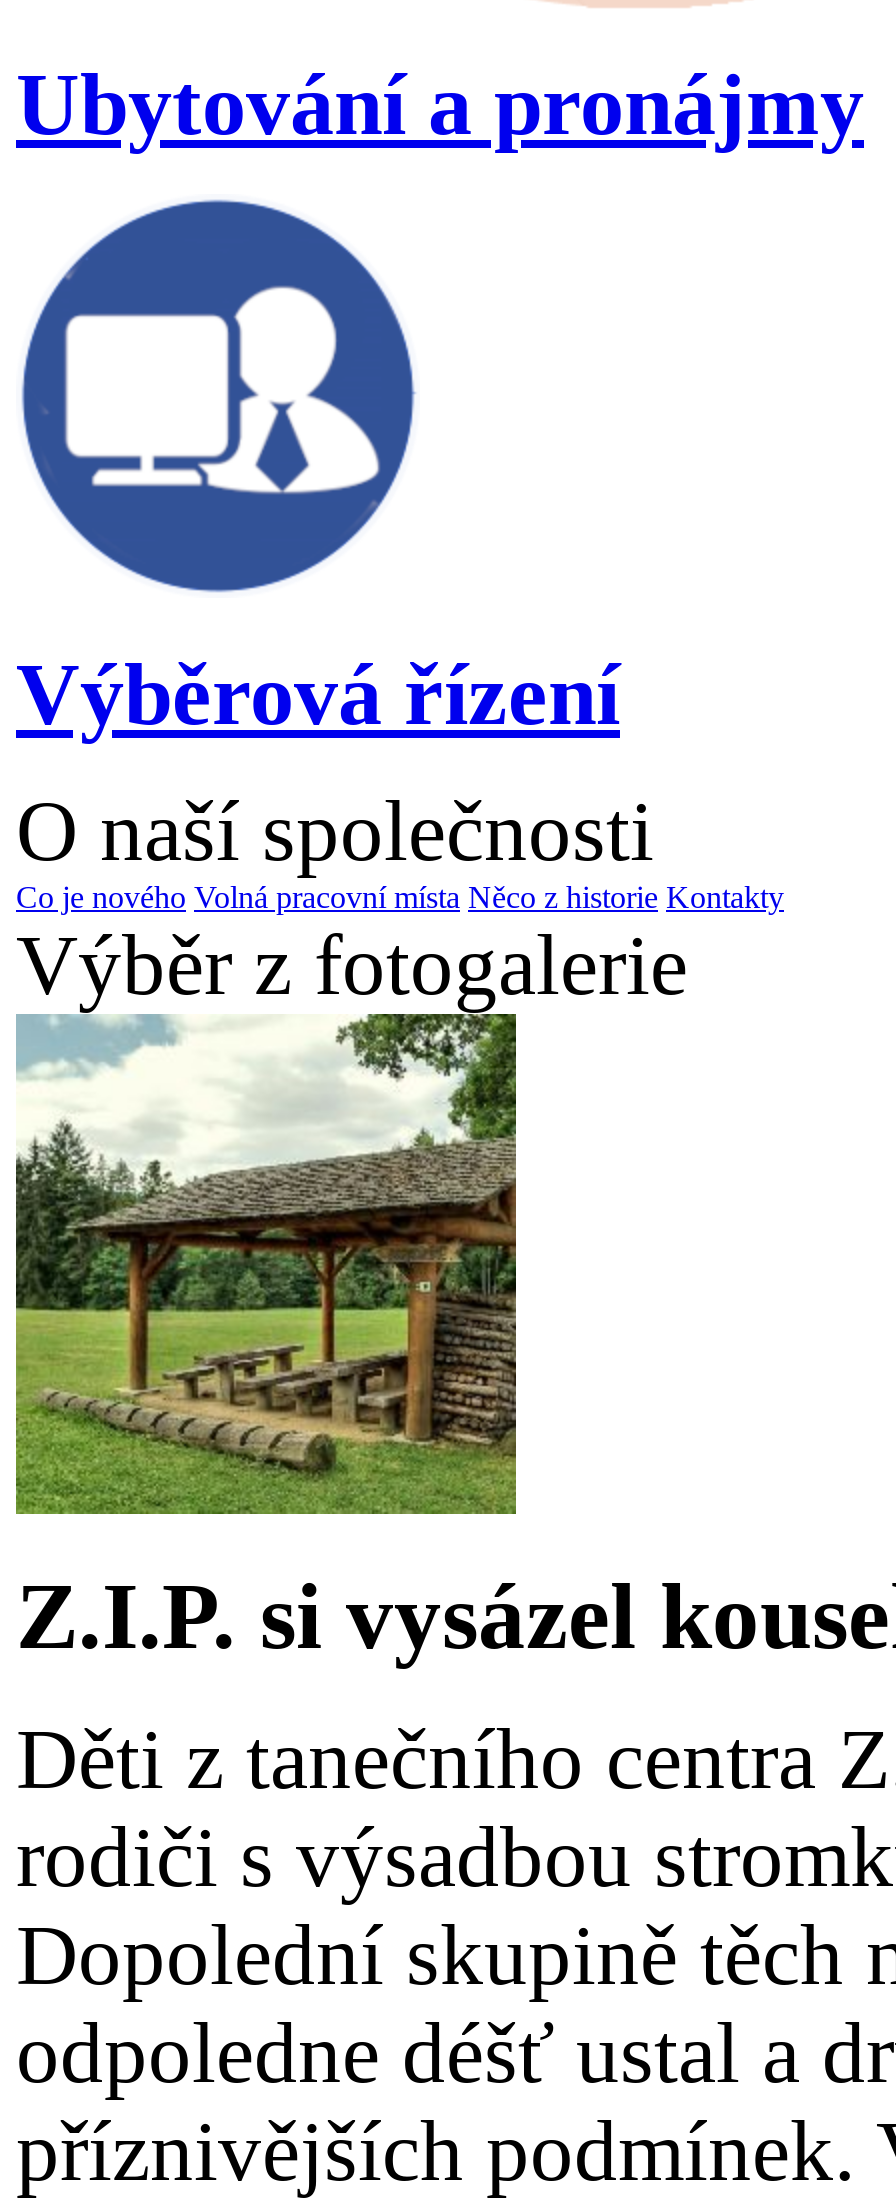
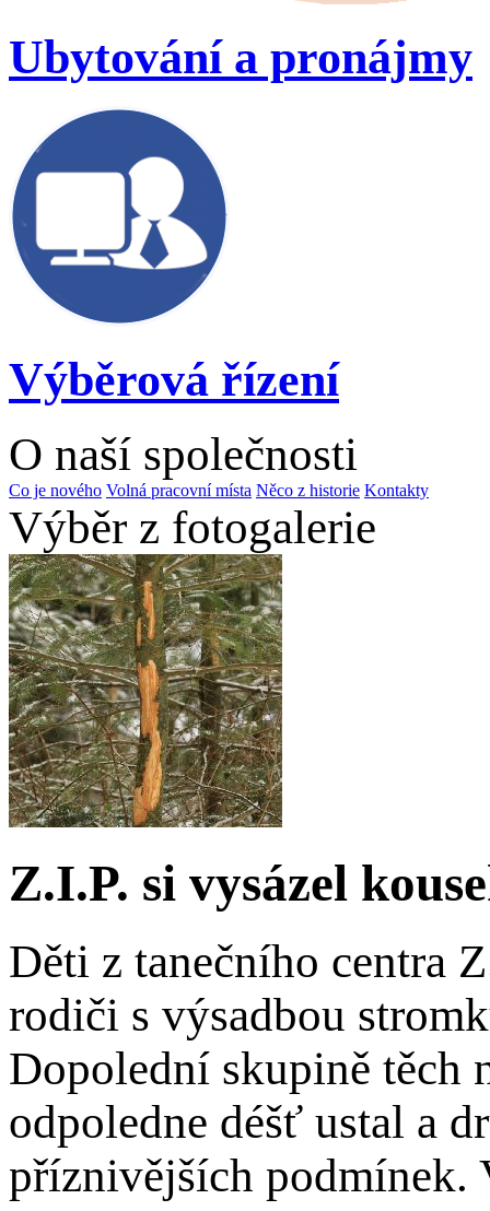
[14,1018,516,1516] [image] -> [8,556,282,827] [image]

